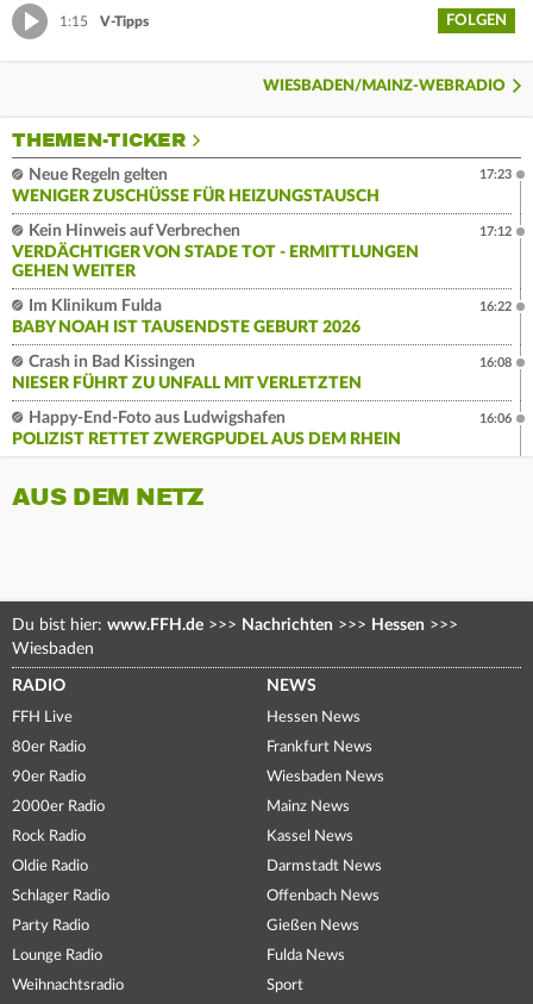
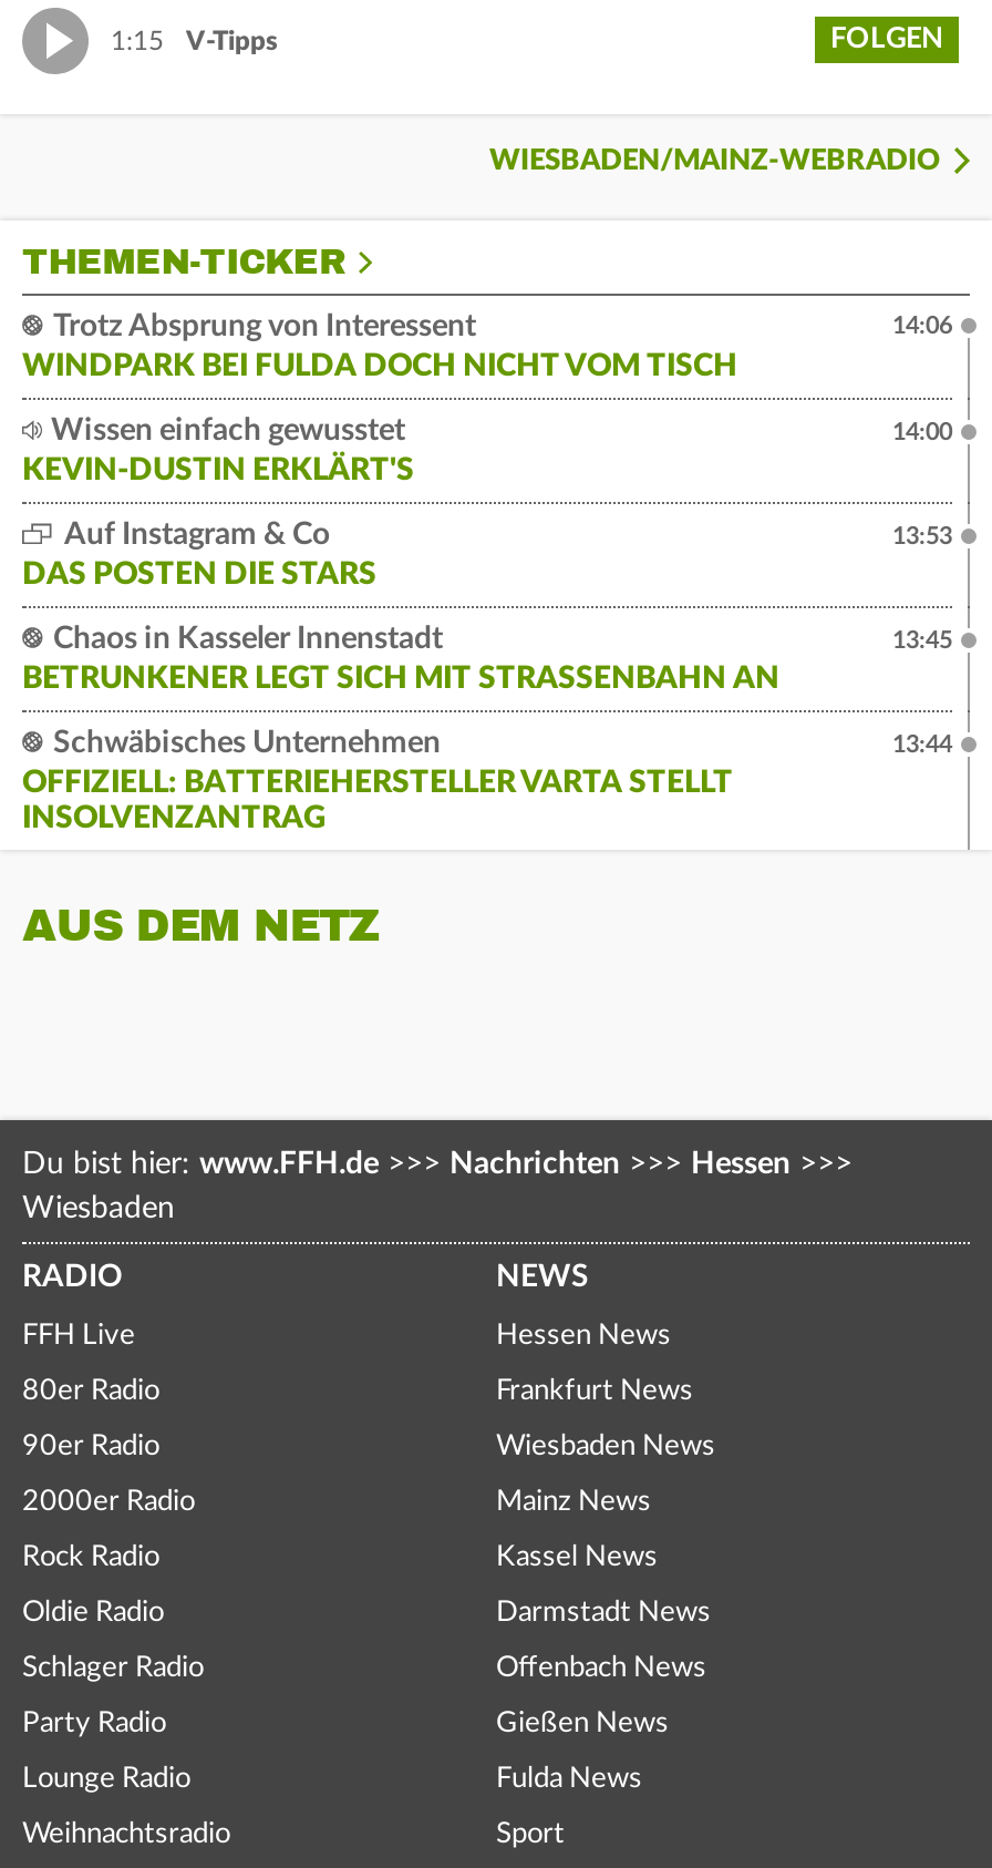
[12,167,380,205] Neue Regeln gelten | WENIGER ZUSCHÜSSE FÜR HEIZUNGSTAUSCH -> [22,312,737,383] Trotz Absprung von Interessent | WINDPARK BEI FULDA DOCH NICHT VOM TISCH
[479,168,512,181] 17:23 -> [892,314,952,338] 14:06
[12,223,419,280] Kein Hinweis auf Verbrechen | VERDÄCHTIGER VON STADE TOT - ERMITTLUNGEN | GEHEN WEITER -> [22,416,414,487] Wissen einfach gewusstet | KEVIN-DUSTIN ERKLÄRT'S
[479,225,512,238] 17:12 -> [892,420,952,445] 14:00
[12,298,360,336] Im Klinikum Fulda | BABY NOAH IST TAUSENDSTE GEBURT 2026 -> [22,520,376,591] Auf Instagram & Co | DAS POSTEN DIE STARS
[479,300,512,313] 16:22 -> [892,525,952,549] 13:53
[12,354,362,392] Crash in Bad Kissingen | NIESER FÜHRT ZU UNFALL MIT VERLETZTEN -> [22,624,755,695] Chaos in Kasseler Innenstadt | BETRUNKENER LEGT SICH MIT STRASSENBAHN AN
[479,356,512,369] 16:08 -> [892,629,952,653] 13:45
[12,410,401,448] Happy-End-Foto aus Ludwigshafen | POLIZIST RETTET ZWERGPUDEL AUS DEM RHEIN -> [22,728,733,835] Schwäbisches Unternehmen | OFFIZIELL: BATTERIEHERSTELLER VARTA STELLT | INSOLVENZANTRAG
[479,412,512,425] 16:06 -> [892,733,952,757] 13:44

